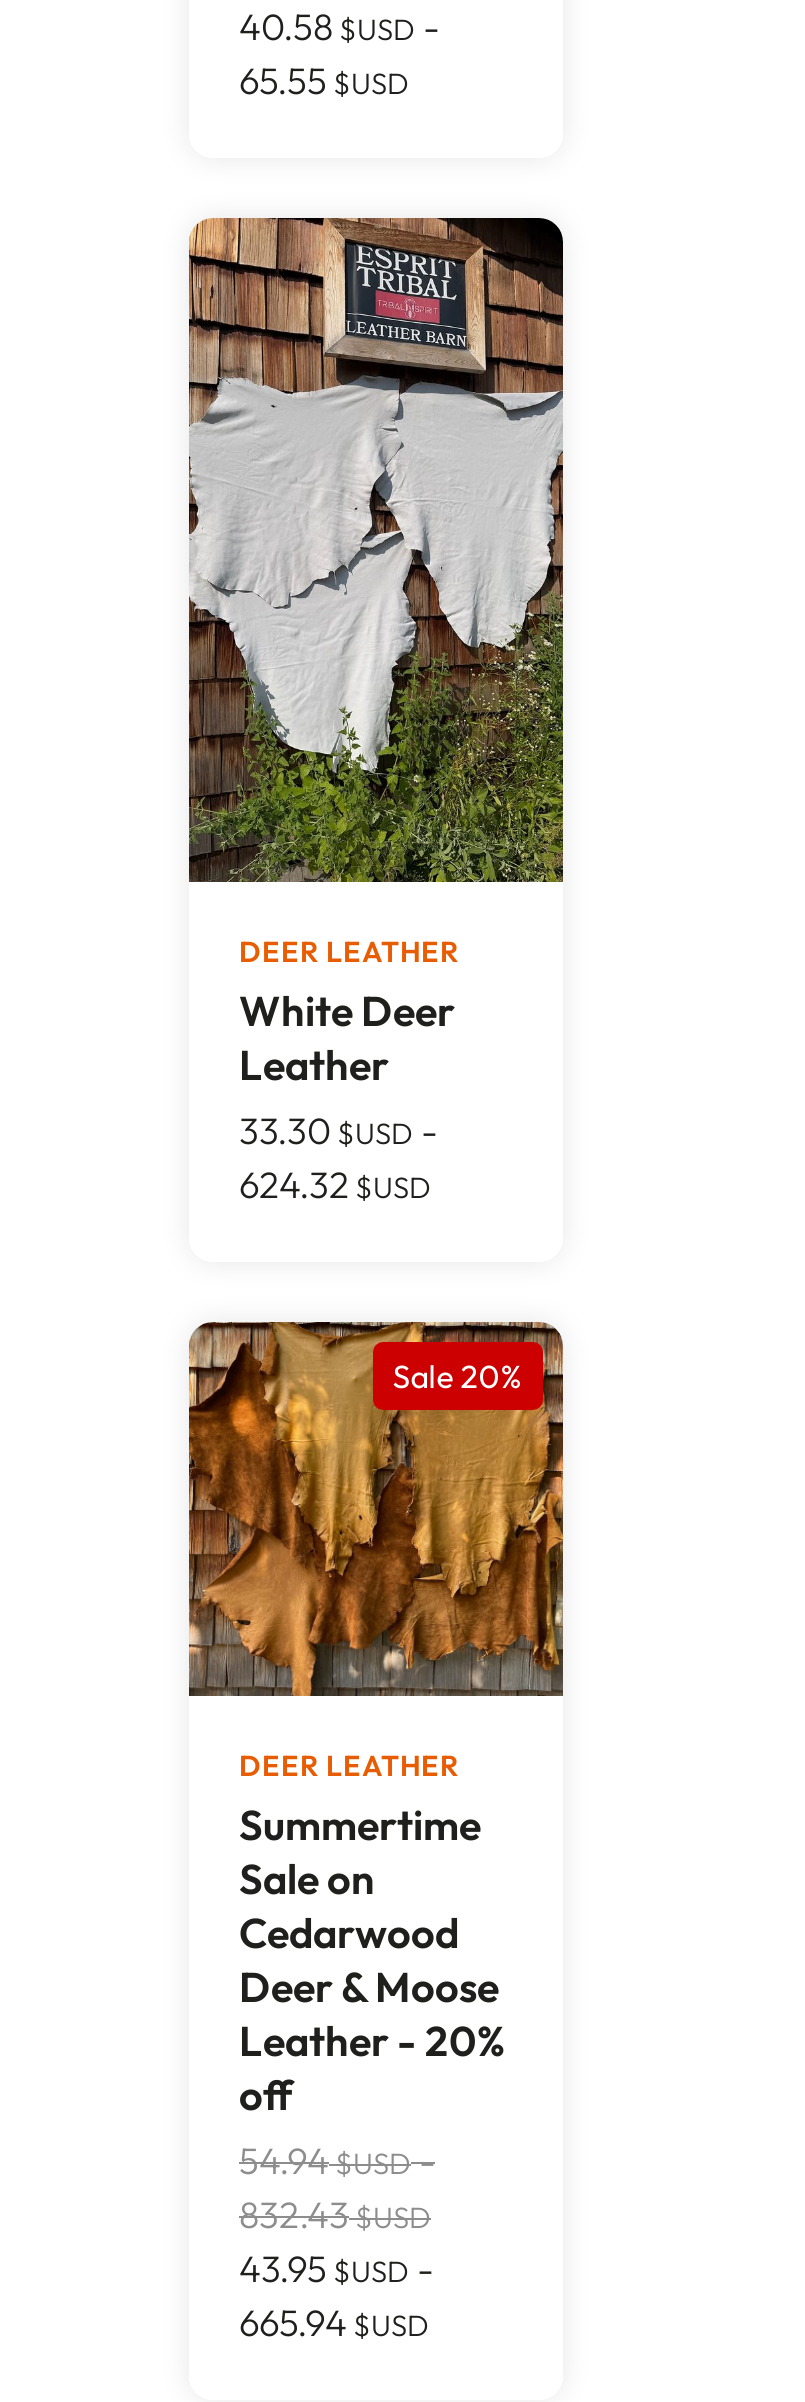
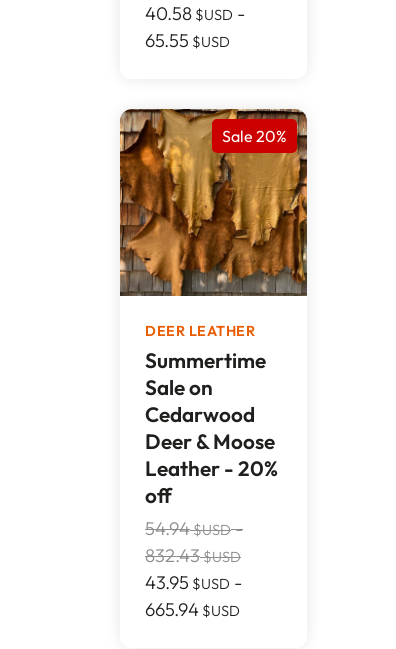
[187,216,565,1208] [image] | DEER LEATHER | White Deer | Leather | 33.30 $USD - | 624.32 $USD -> none

